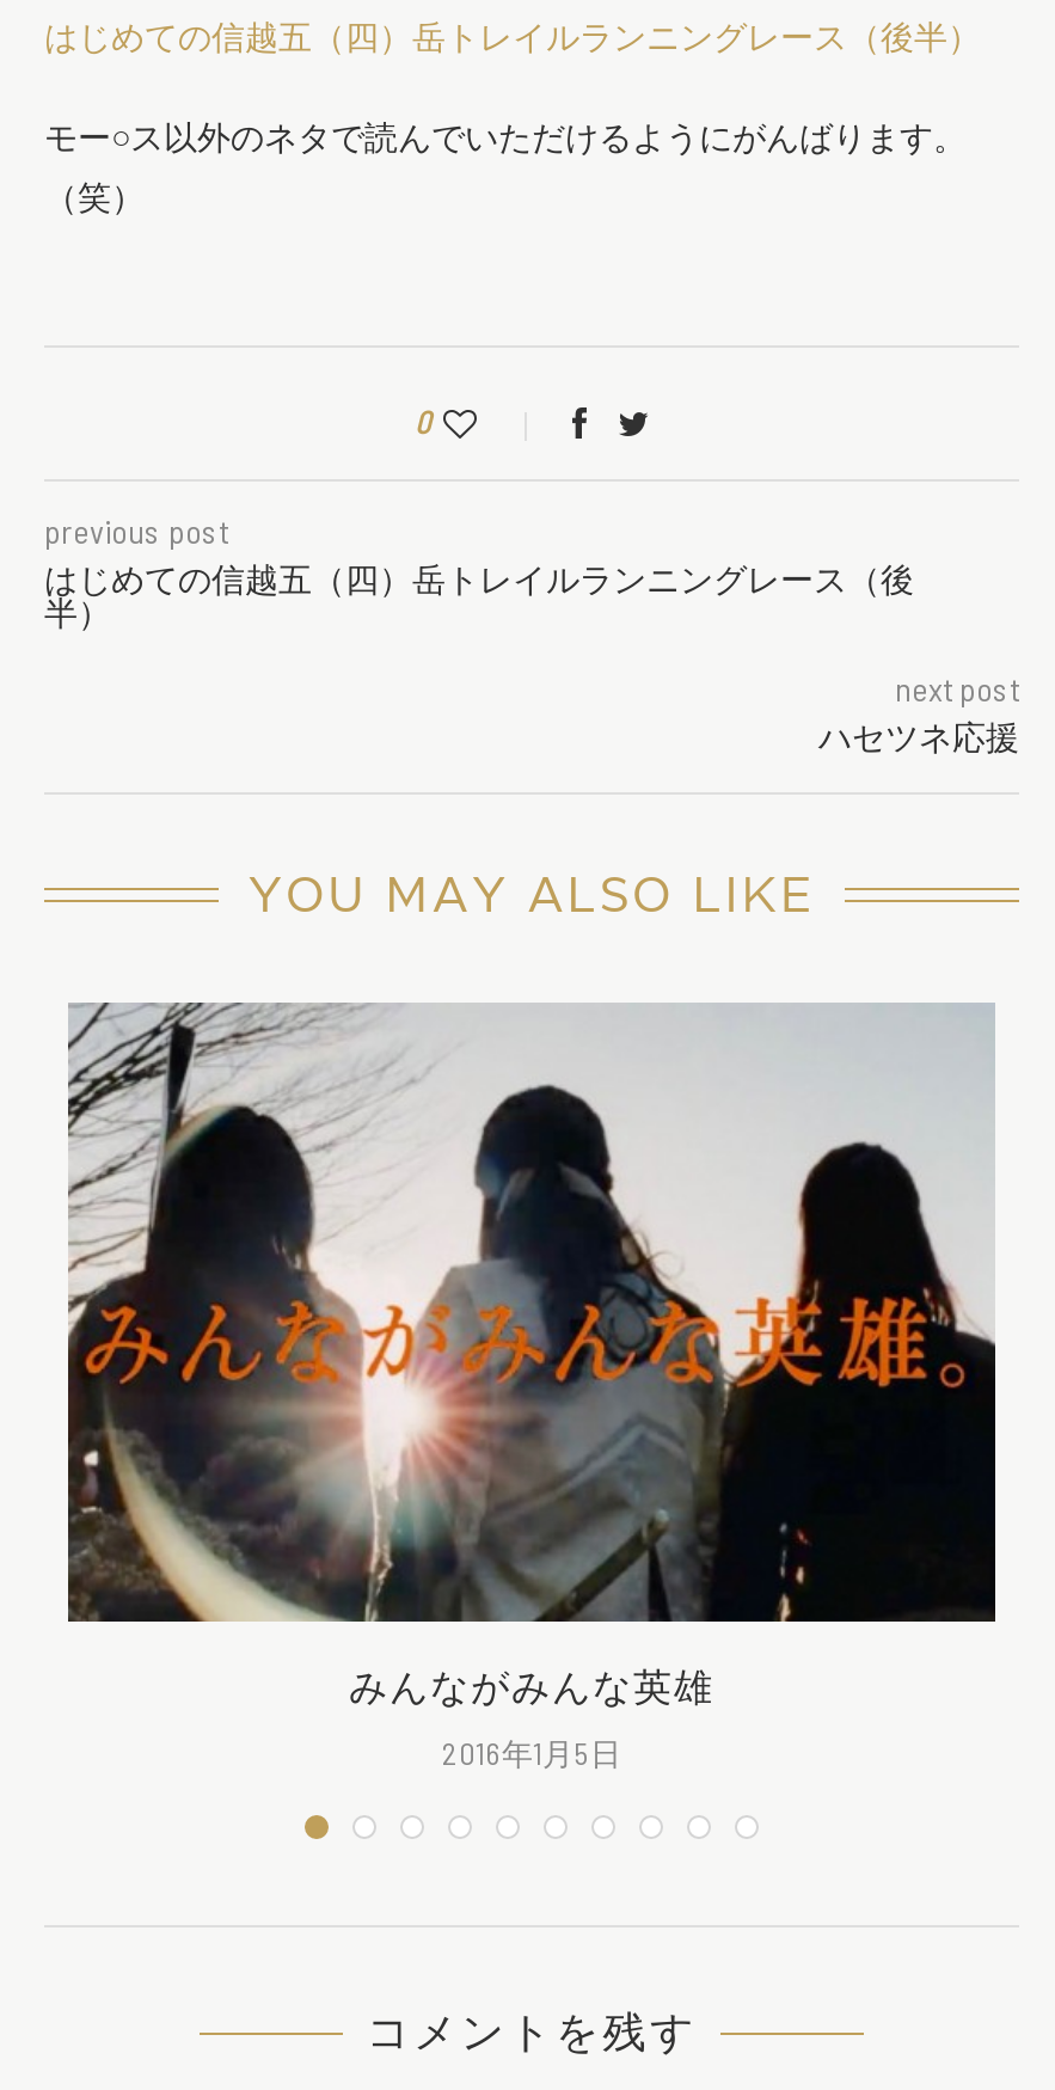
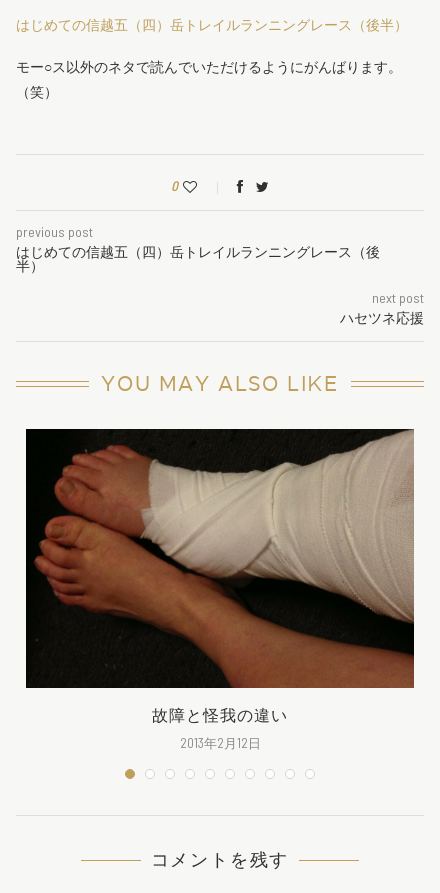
[66,1000,998,1772] [image] | みんながみんな英雄 | 2016年1月5日 -> [25,428,415,751] [image] | 故障と怪我の違い | 2013年2月12日

